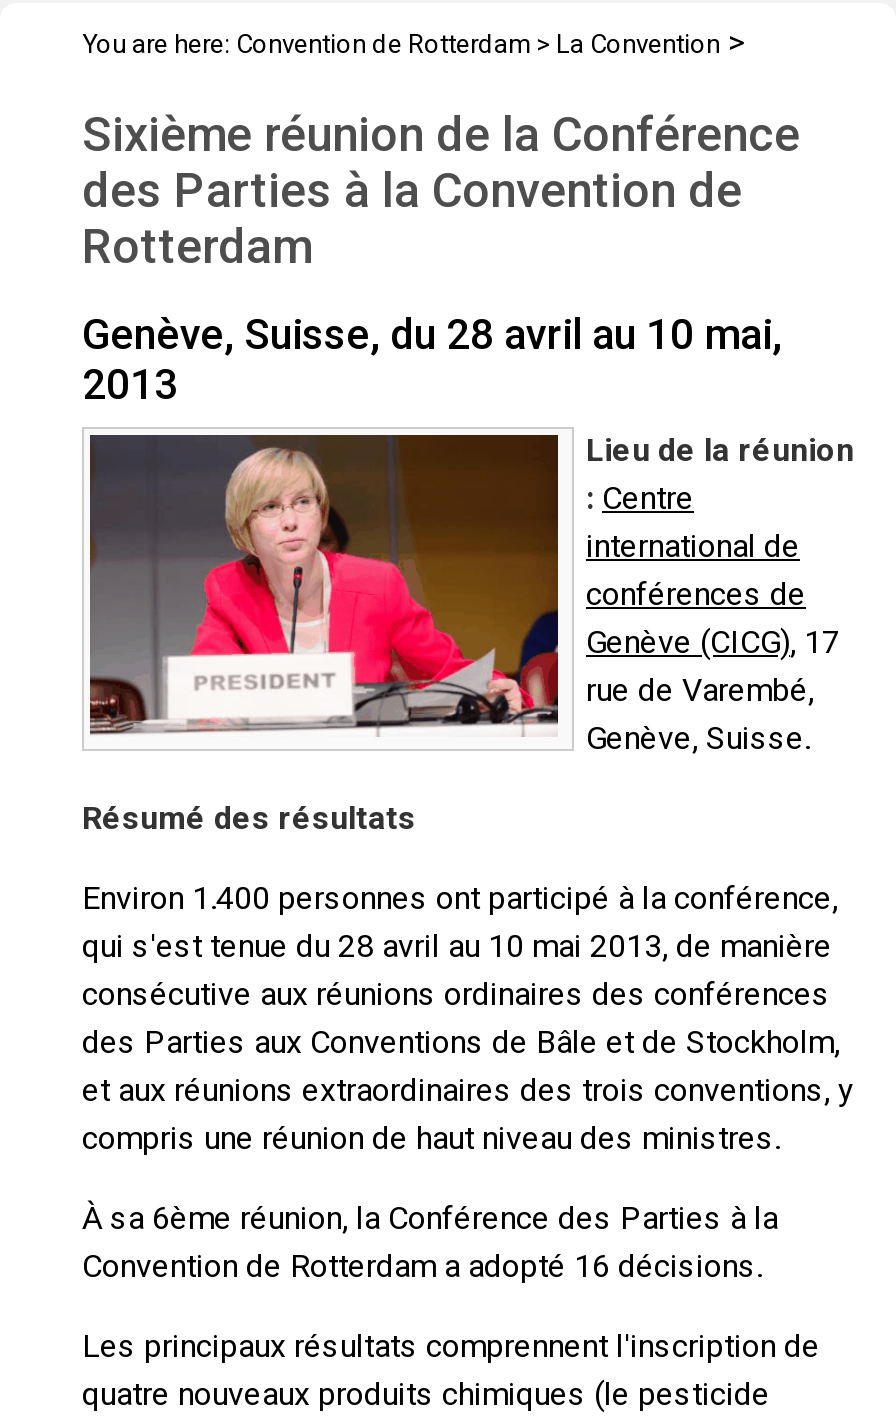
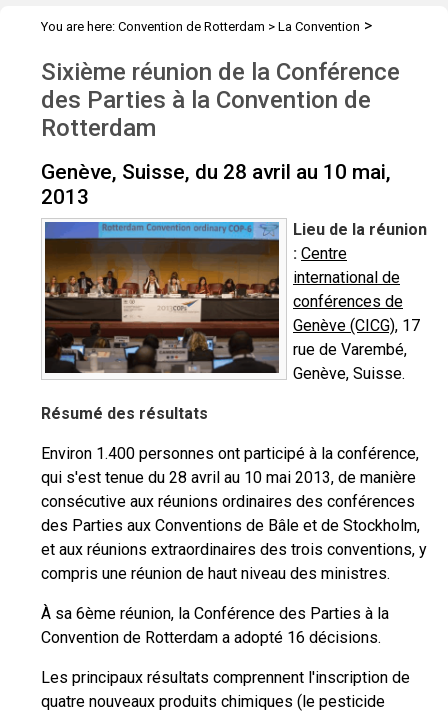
[88,433,560,737] [image] -> [44,221,280,374] [image]

